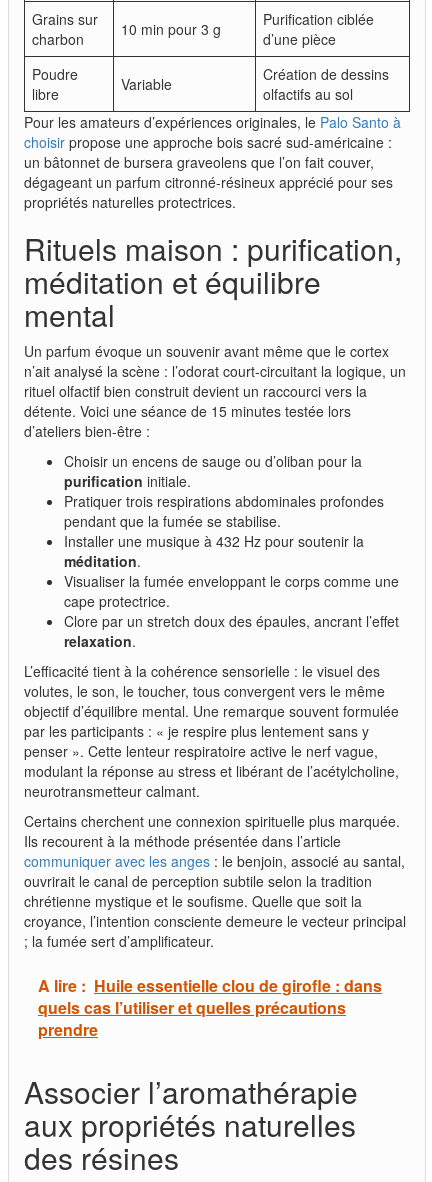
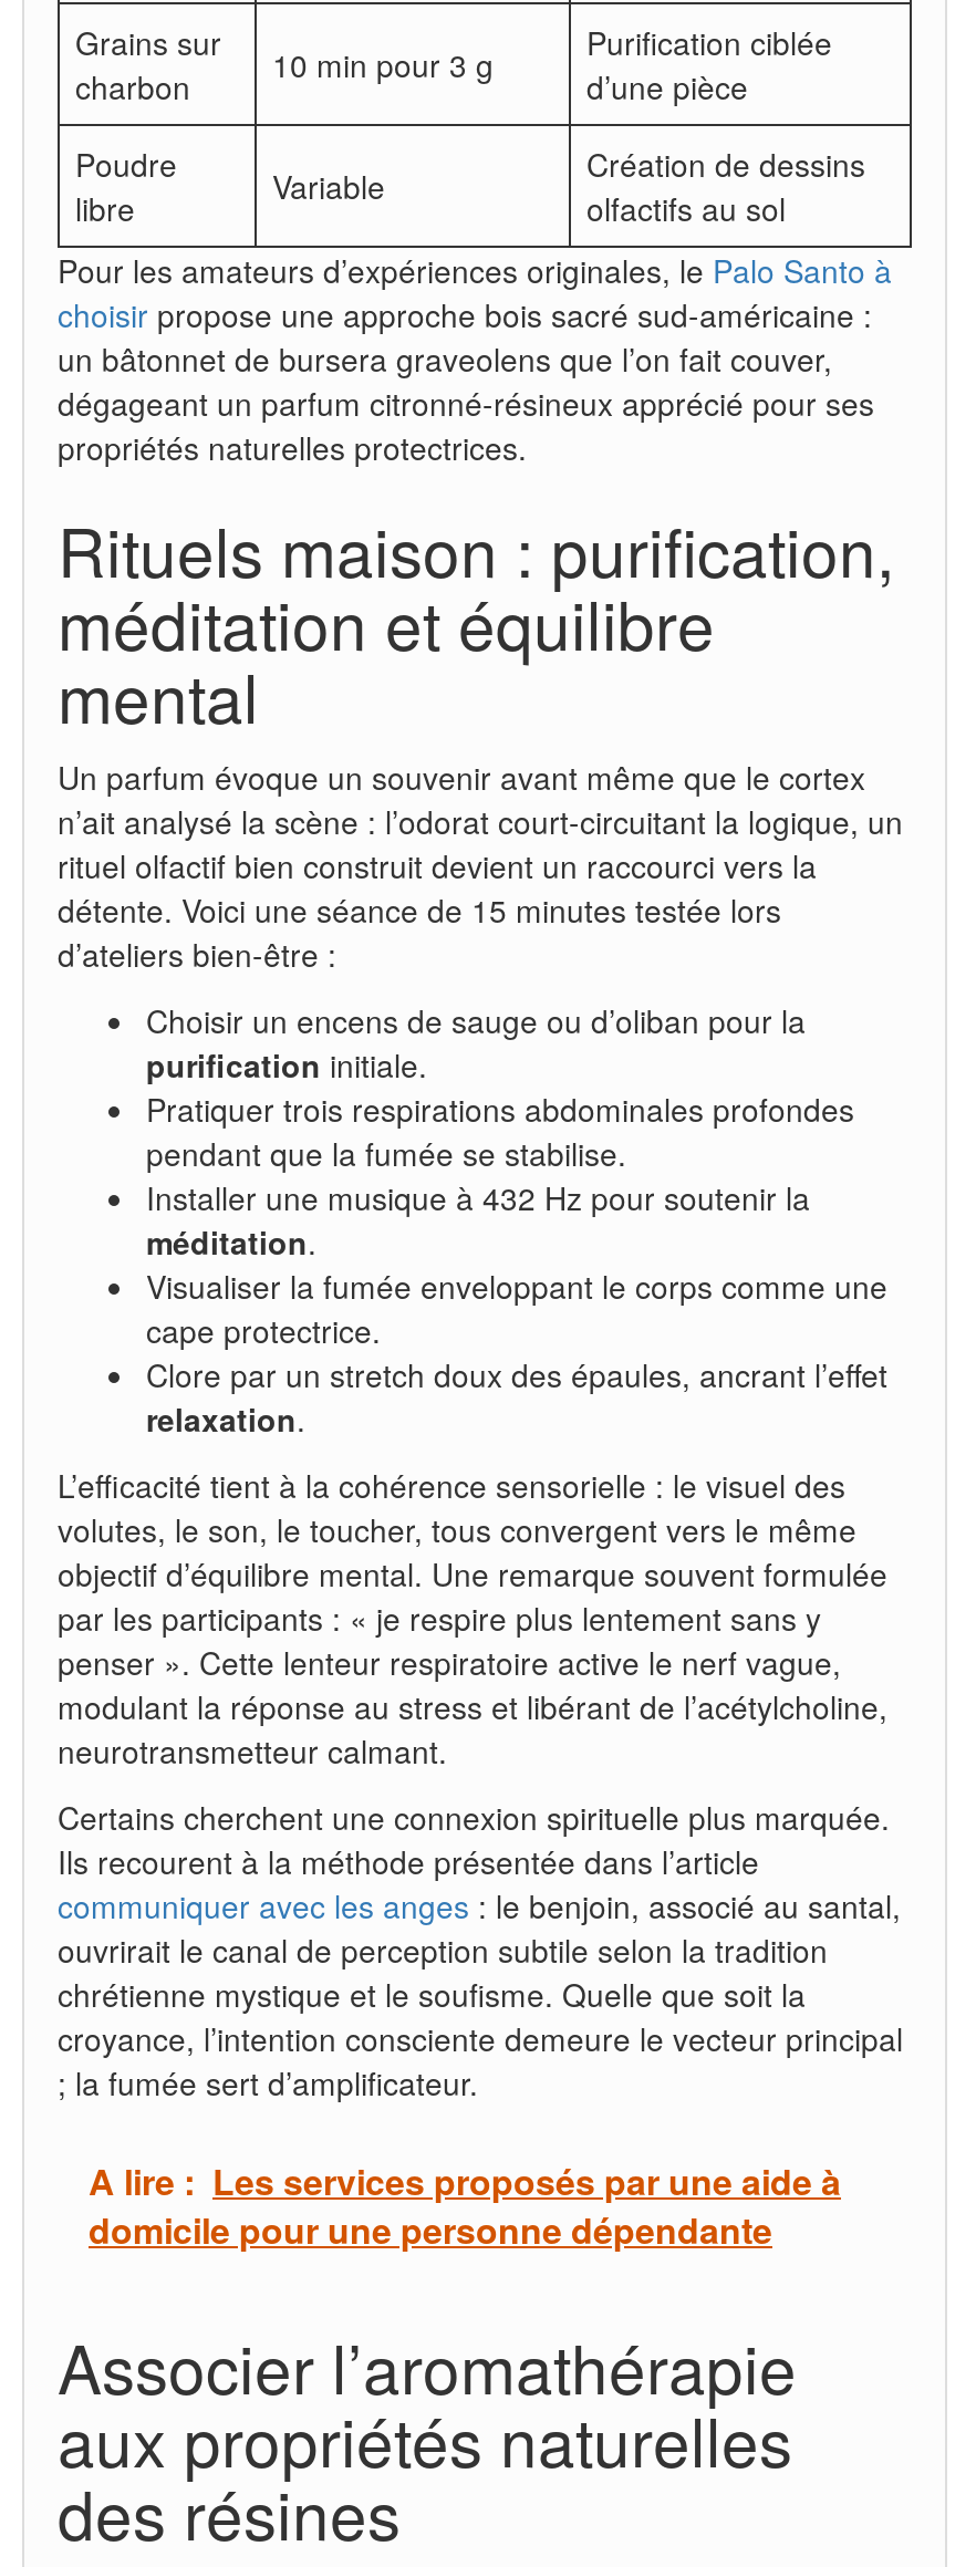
[38,974,382,1041] A lire : Huile essentielle clou de girofle : dans | quels cas l’utiliser et quelles précautions | prendre -> [89,2155,841,2255] A lire : Les services proposés par une aide à | domicile pour une personne dépendante

